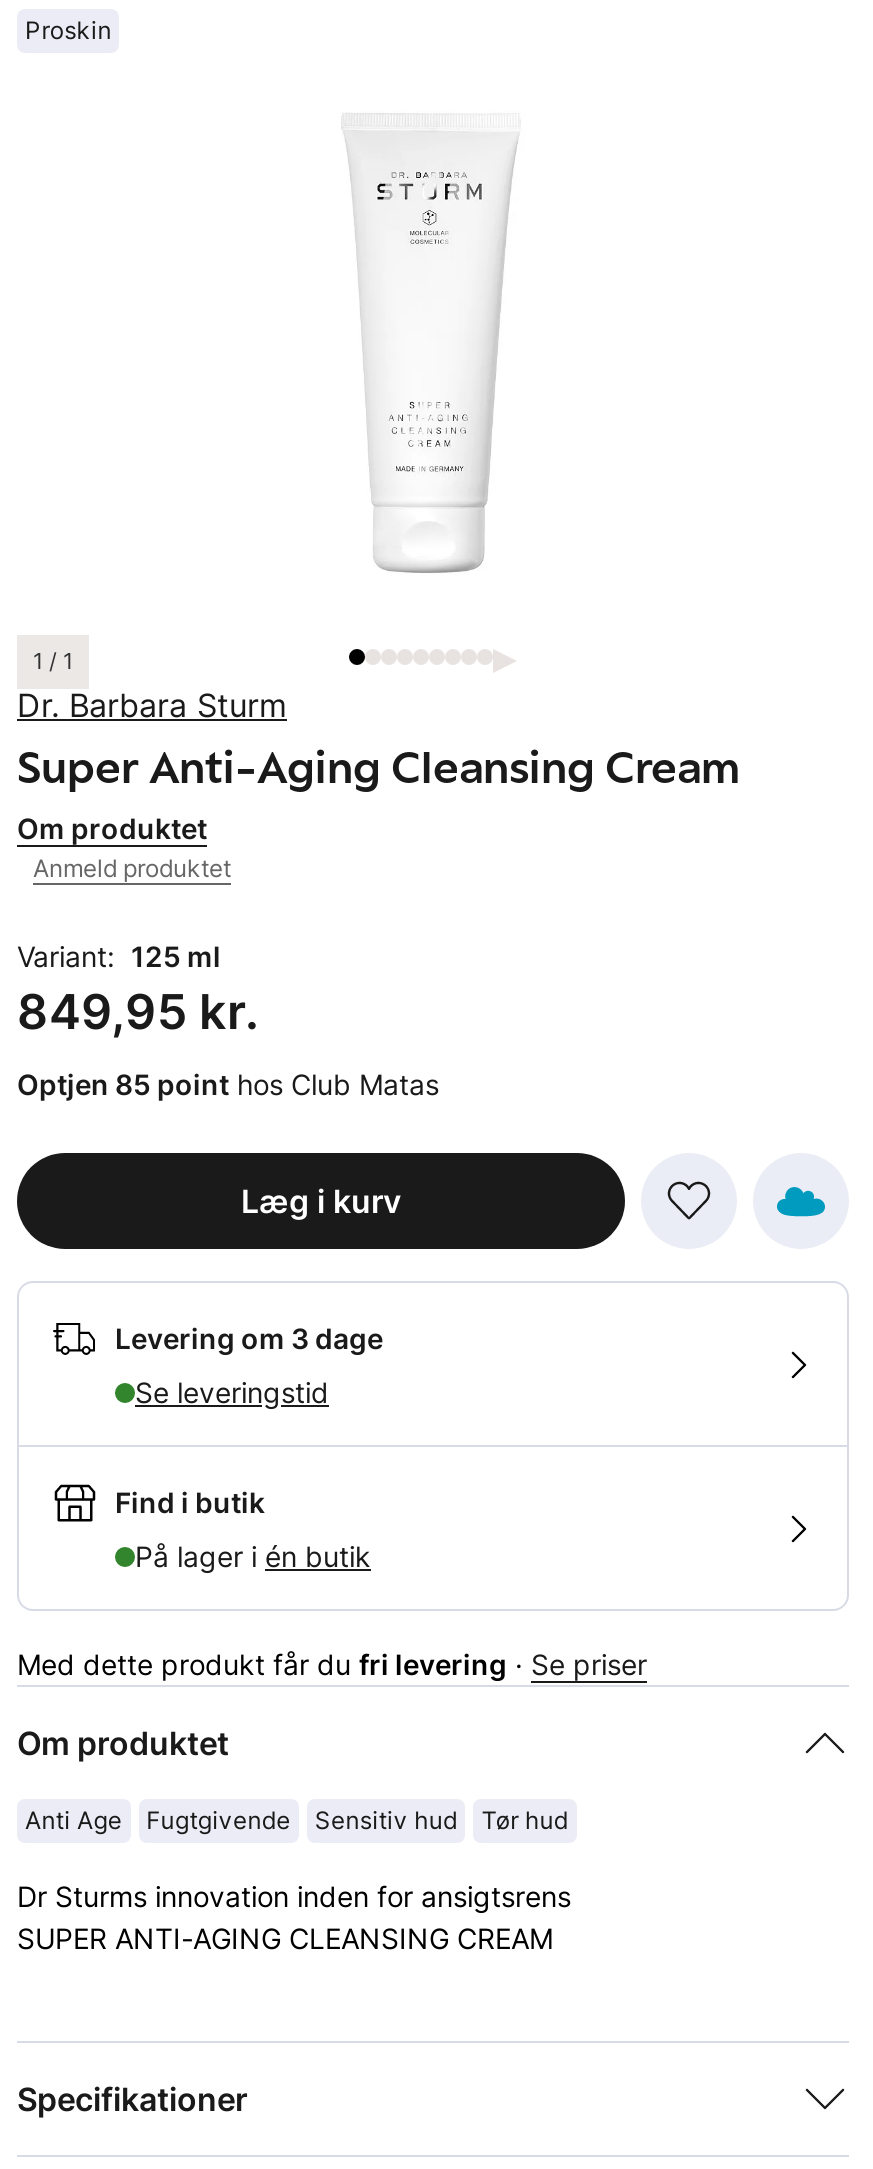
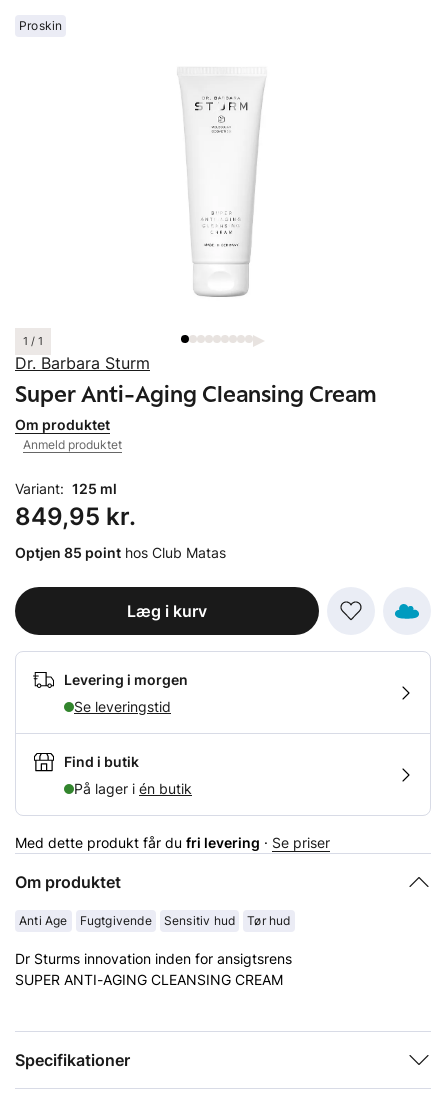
[115,1321,383,1355] Levering om 3 dage -> [64,671,188,688] Levering i morgen

